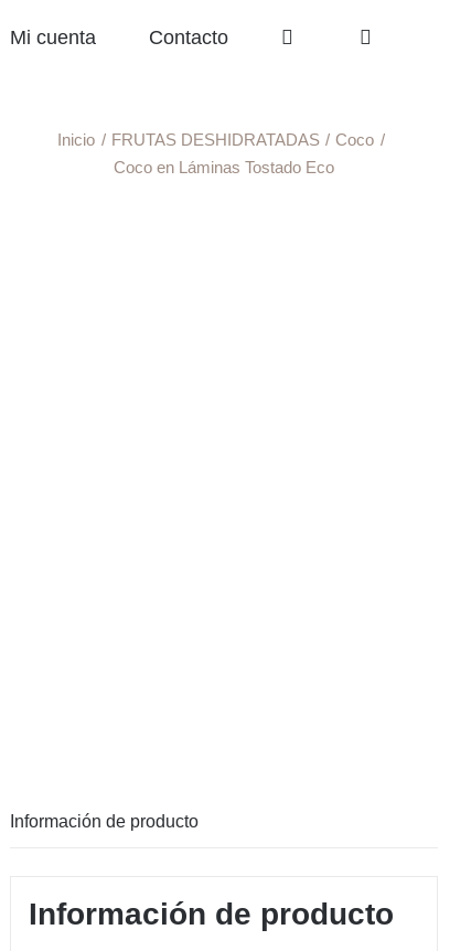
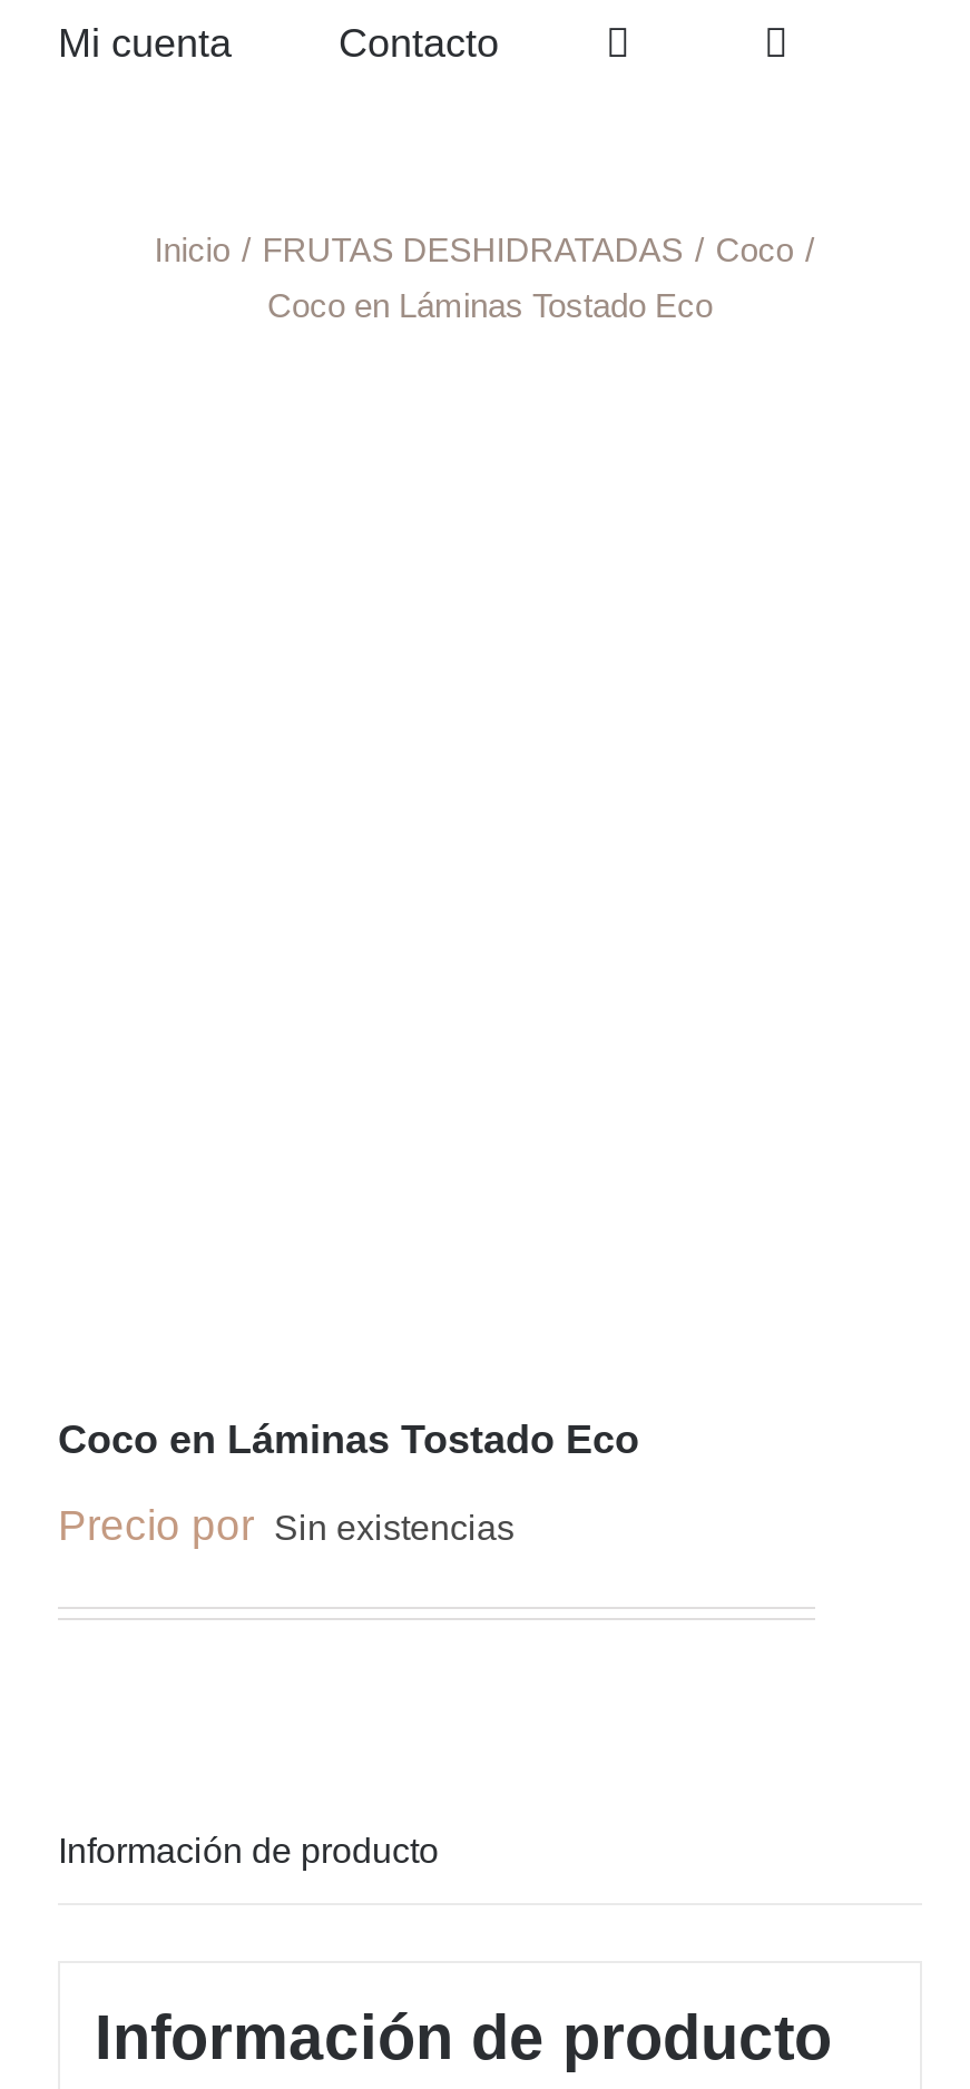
none -> [58,1418,639,1549] Coco en Láminas Tostado Eco | Precio por Sin existencias

